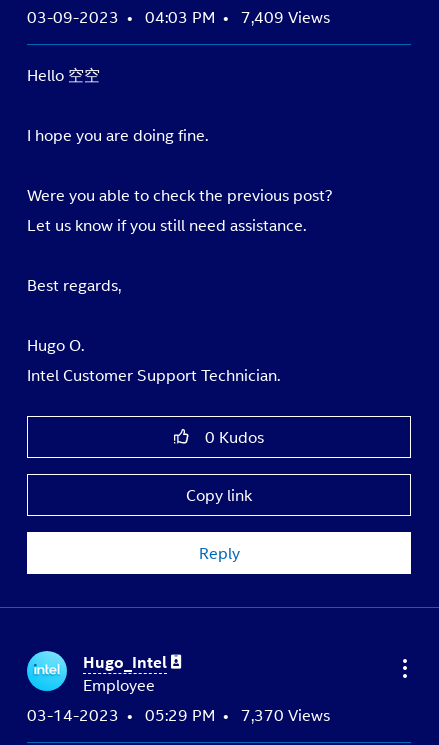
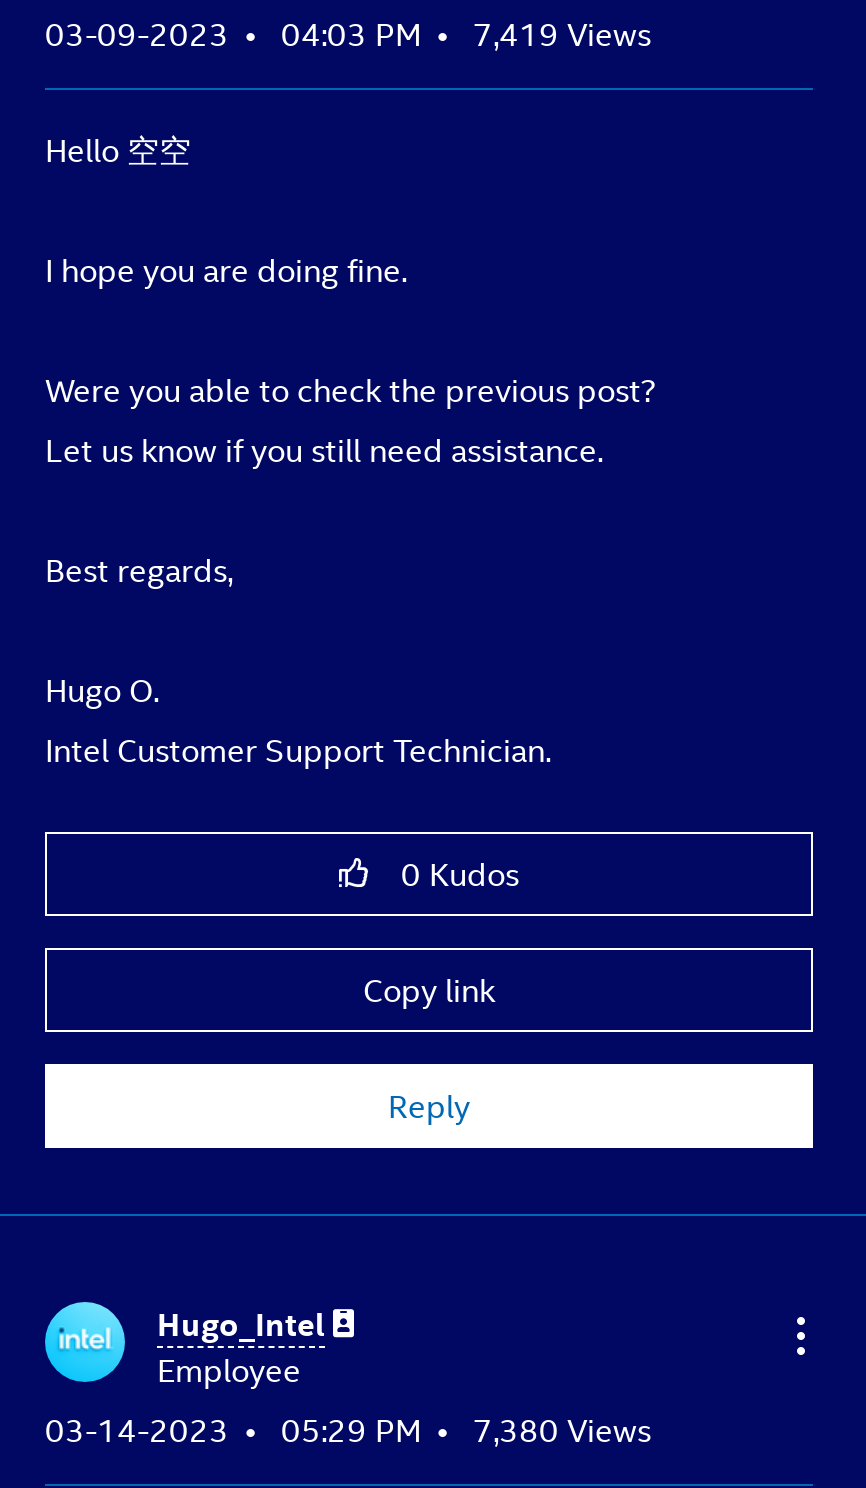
[27,4,330,27] 03-09-2023 04:03 PM 7,409 Views -> [45,9,651,55] 03-09-2023 04:03 PM 7,419 Views
[27,702,330,725] 03-14-2023 05:29 PM 7,370 Views -> [45,1405,651,1451] 03-14-2023 05:29 PM 7,380 Views

